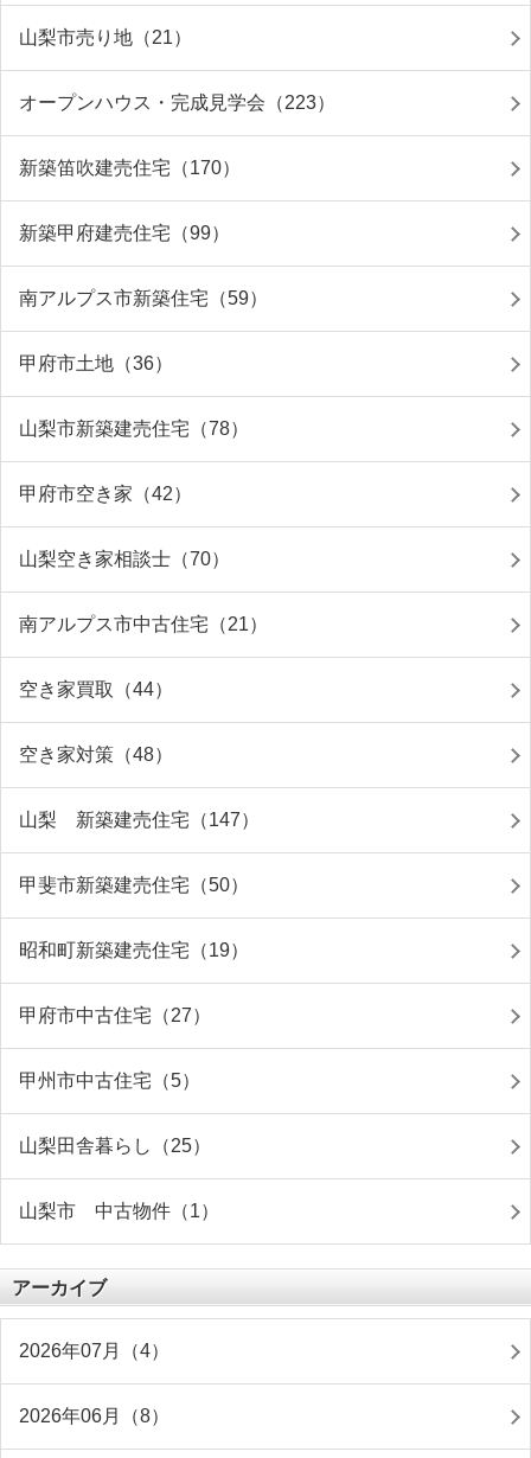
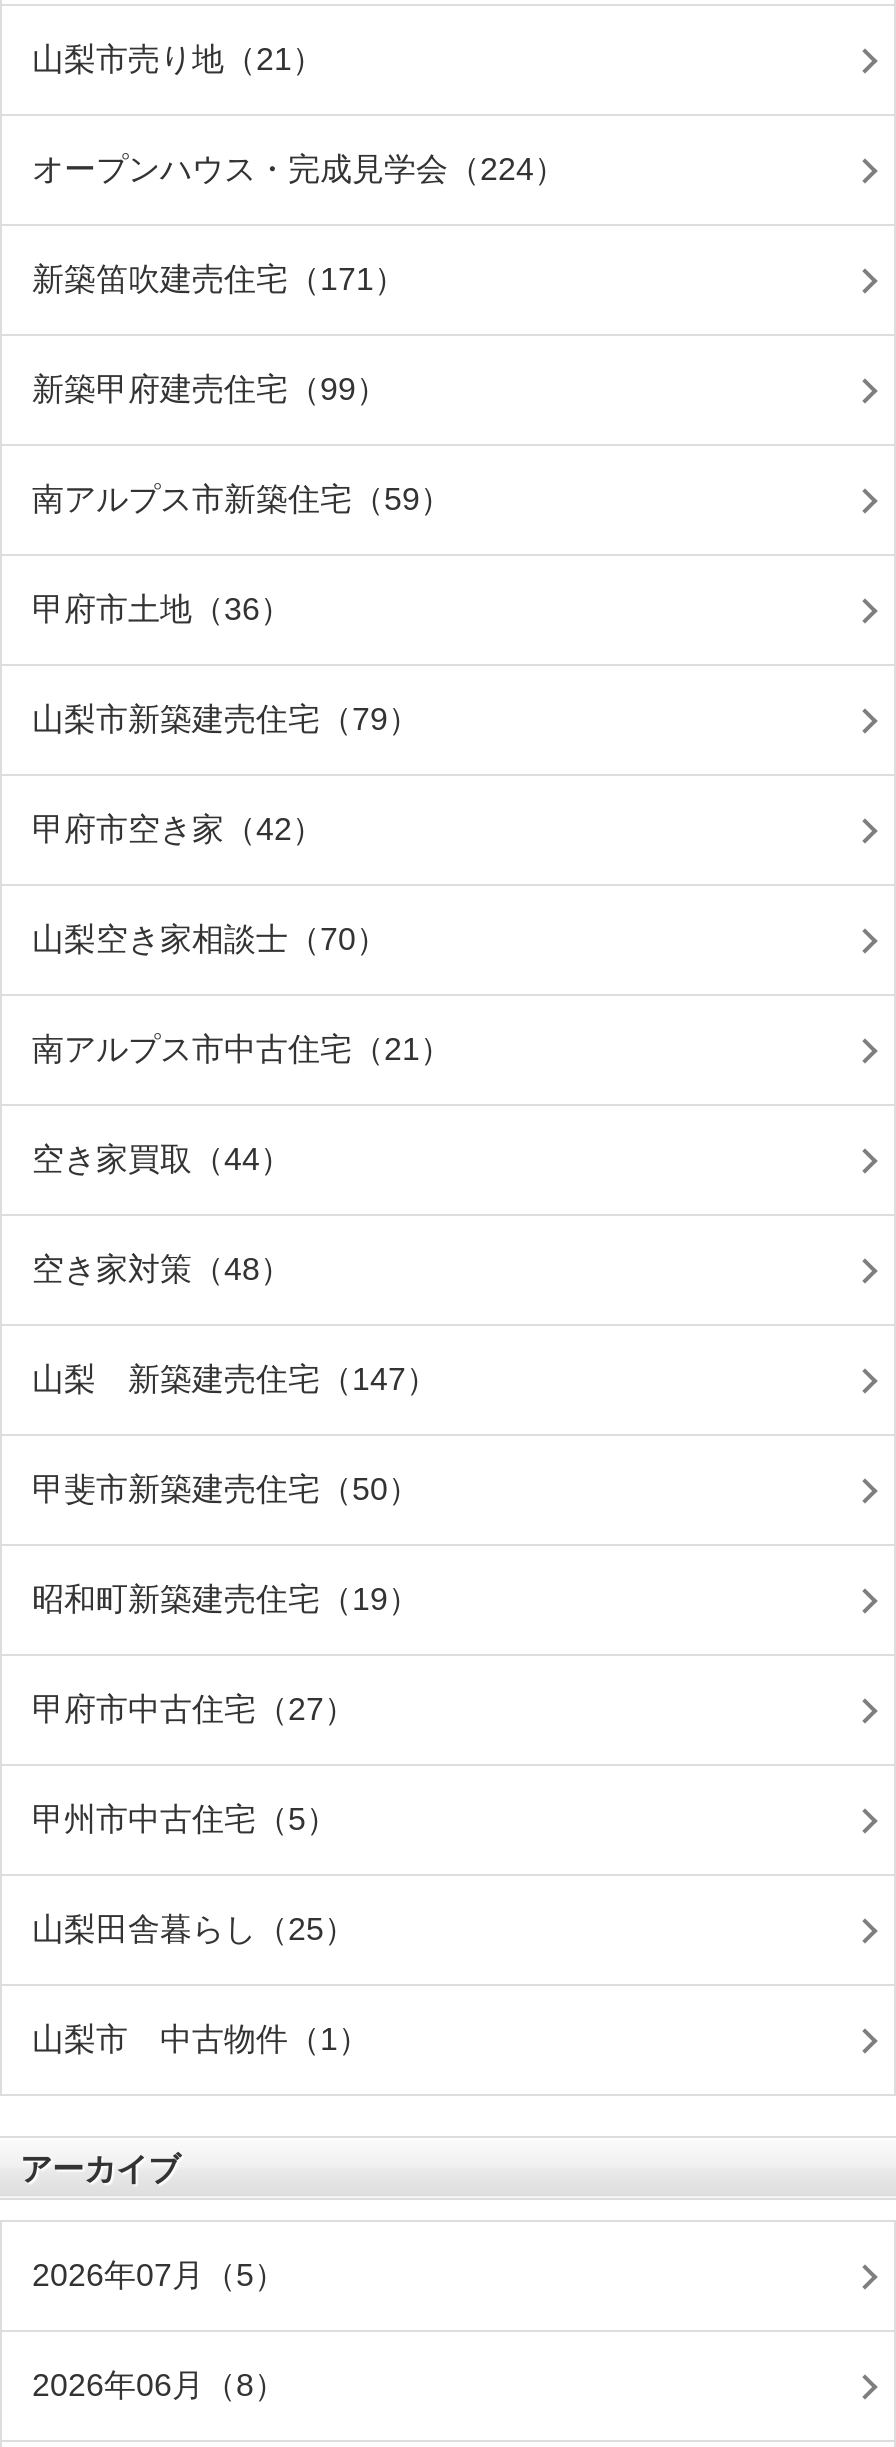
[19,92,335,113] オープンハウス・完成見学会（223） -> [32,152,566,186] オープンハウス・完成見学会（224）
[19,158,241,178] 新築笛吹建売住宅（170） -> [32,262,406,296] 新築笛吹建売住宅（171）
[19,418,249,439] 山梨市新築建売住宅（78） -> [32,702,420,736] 山梨市新築建売住宅（79）
[19,1341,169,1361] 2026年07月（4） -> [32,2258,286,2292] 2026年07月（5）

